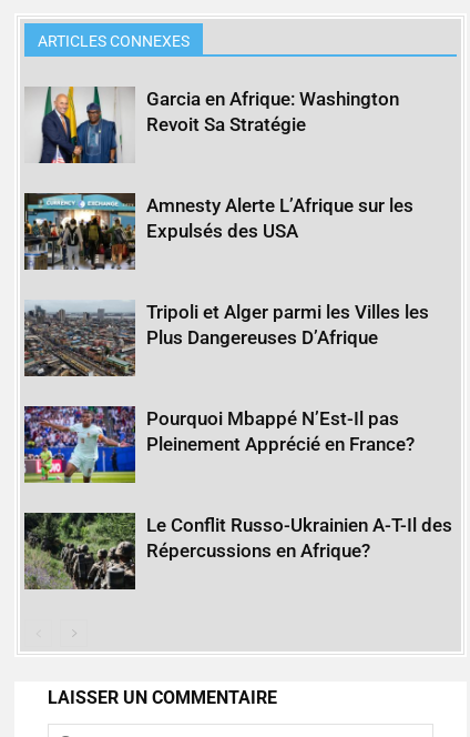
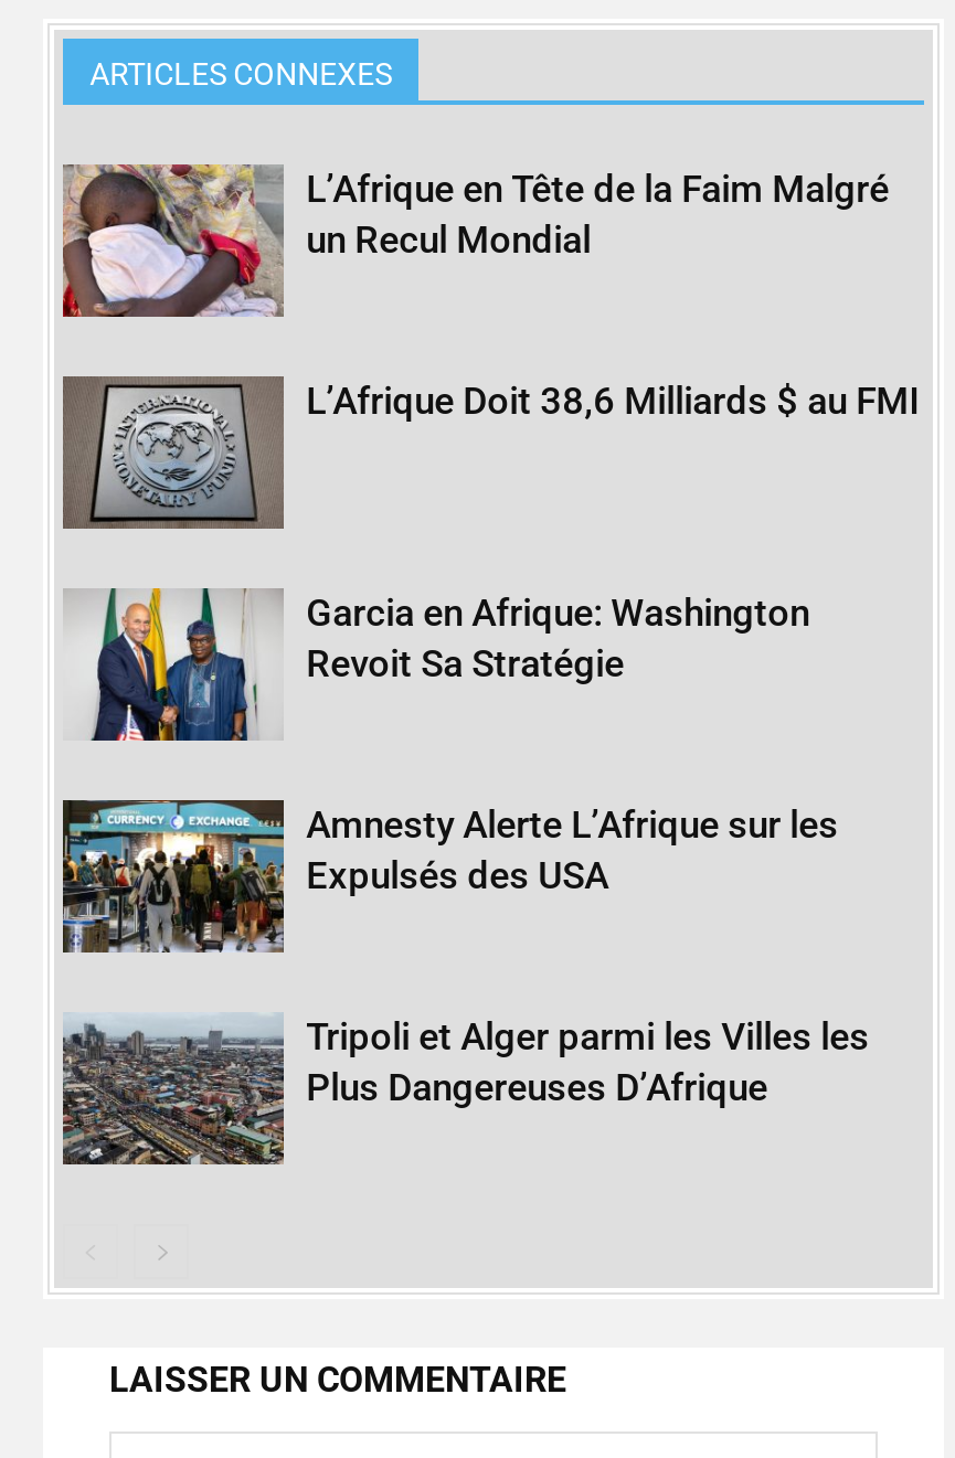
none -> [61,162,889,319] [image] | L’Afrique en Tête de la Faim Malgré | un Recul Mondial
none -> [63,376,920,531] [image] | L’Afrique Doit 38,6 Milliards $ au FMI
moved [24,85,429,349] -> [63,586,869,1109]: [image] | Garcia en Afrique: Washington | Revoit Sa Stratégie | Amnesty Alerte L’Afrique sur les | Expulsés des USA | Tripoli et Alger parmi les Villes les | Plus Dangereuses D’Afrique
[23,405,415,484] [image] | Pourquoi Mbappé N’Est-Il pas | Pleinement Apprécié en France? -> none
[23,512,452,589] [image] | Le Conflit Russo-Ukrainien A-T-Il des | Répercussions en Afrique? -> none

